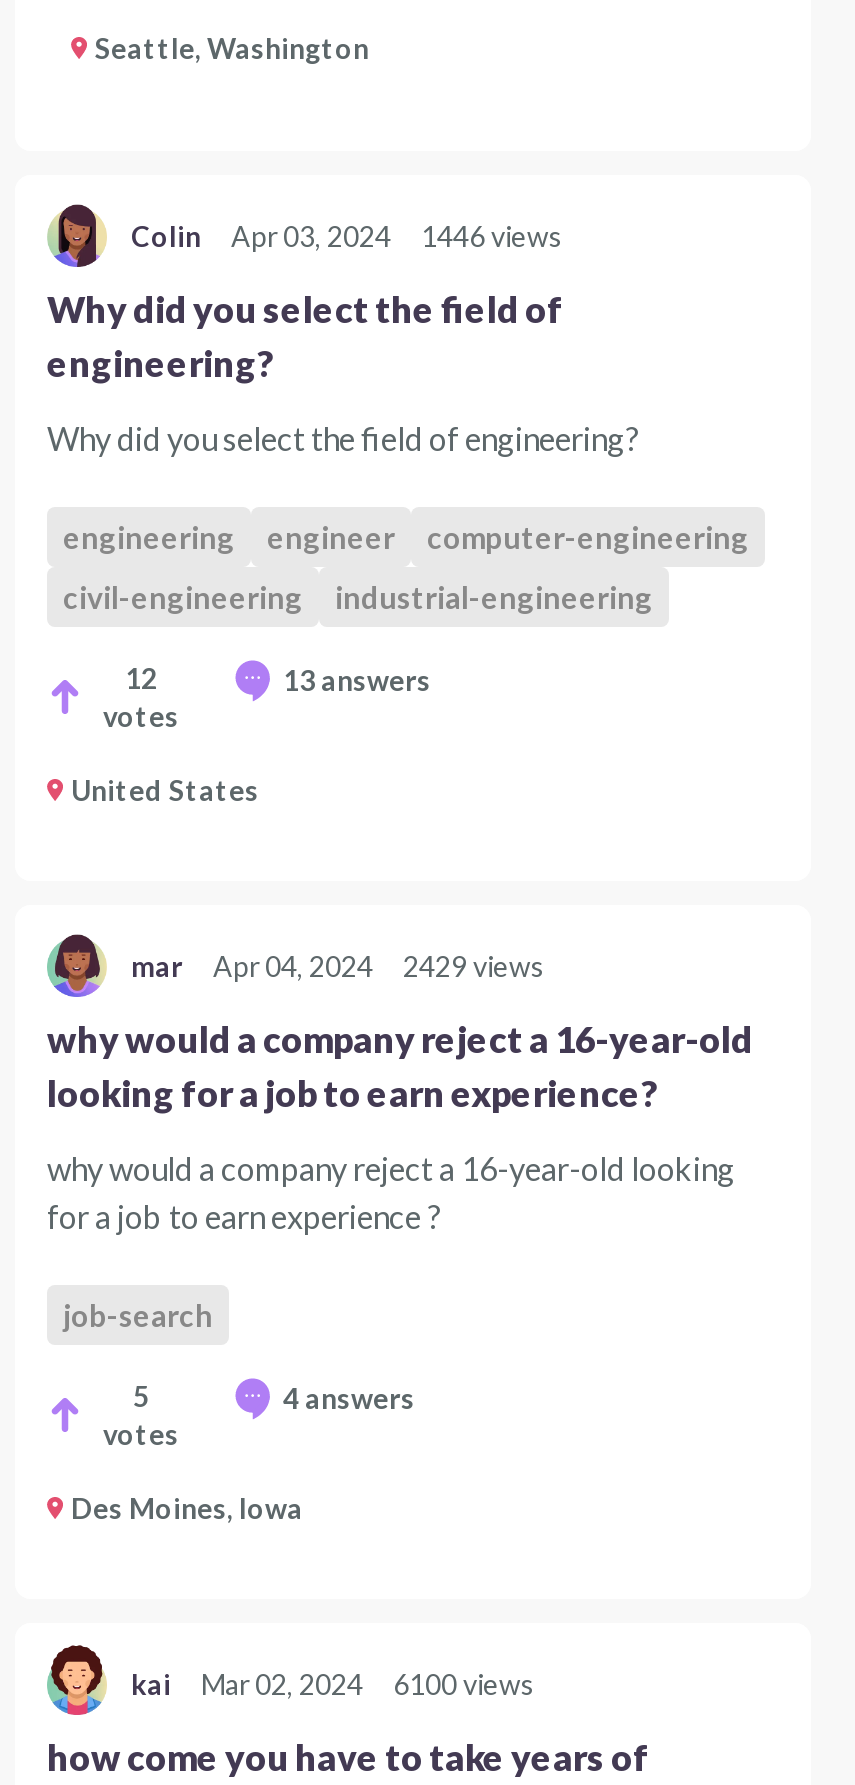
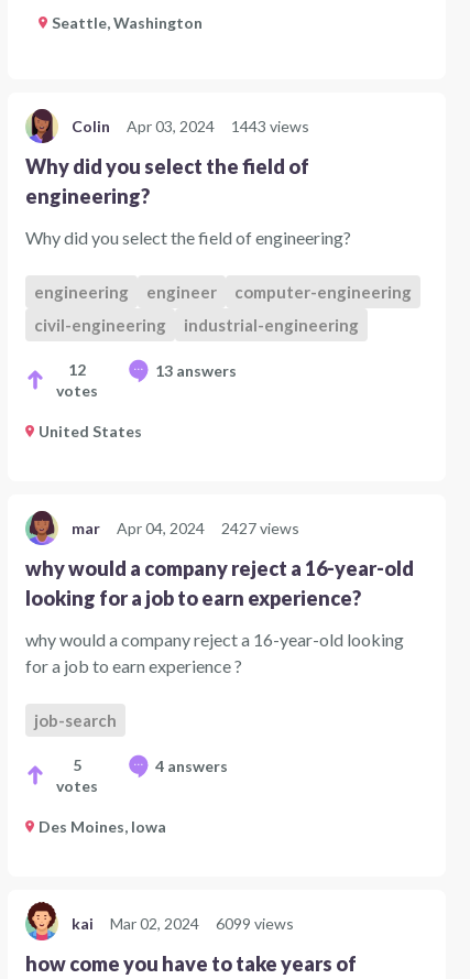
[131,219,563,253] Colin Apr 03, 2024 1446 views -> [72,117,309,136] Colin Apr 03, 2024 1443 views
[131,949,545,983] mar Apr 04, 2024 2429 views -> [72,519,299,538] mar Apr 04, 2024 2427 views
[131,1667,535,1701] kai Mar 02, 2024 6100 views -> [72,914,294,933] kai Mar 02, 2024 6099 views

